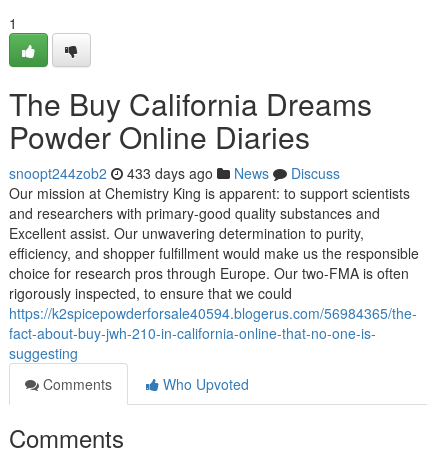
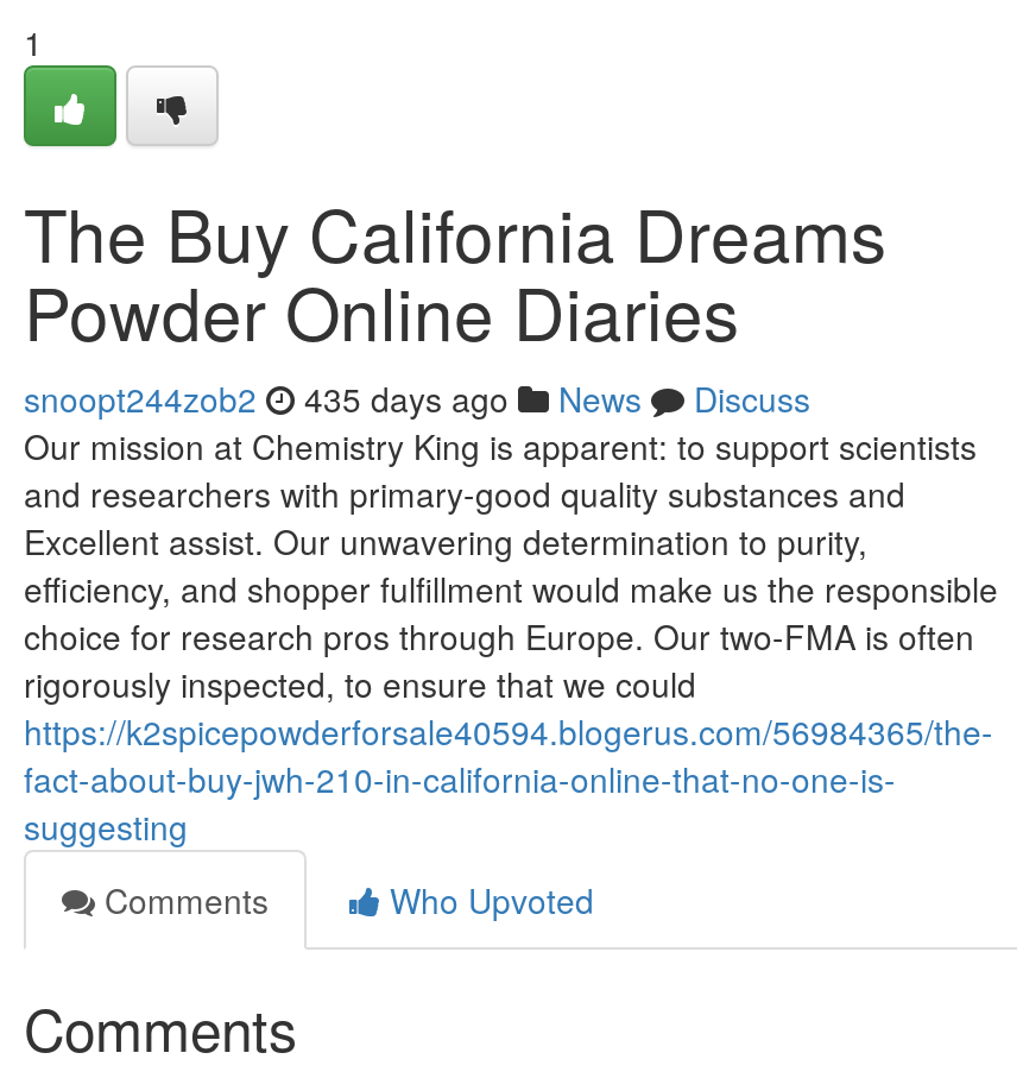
[9,163,340,183] snoopt244zob2 433 days ago News Discuss -> [24,374,810,422] snoopt244zob2 435 days ago News Discuss

